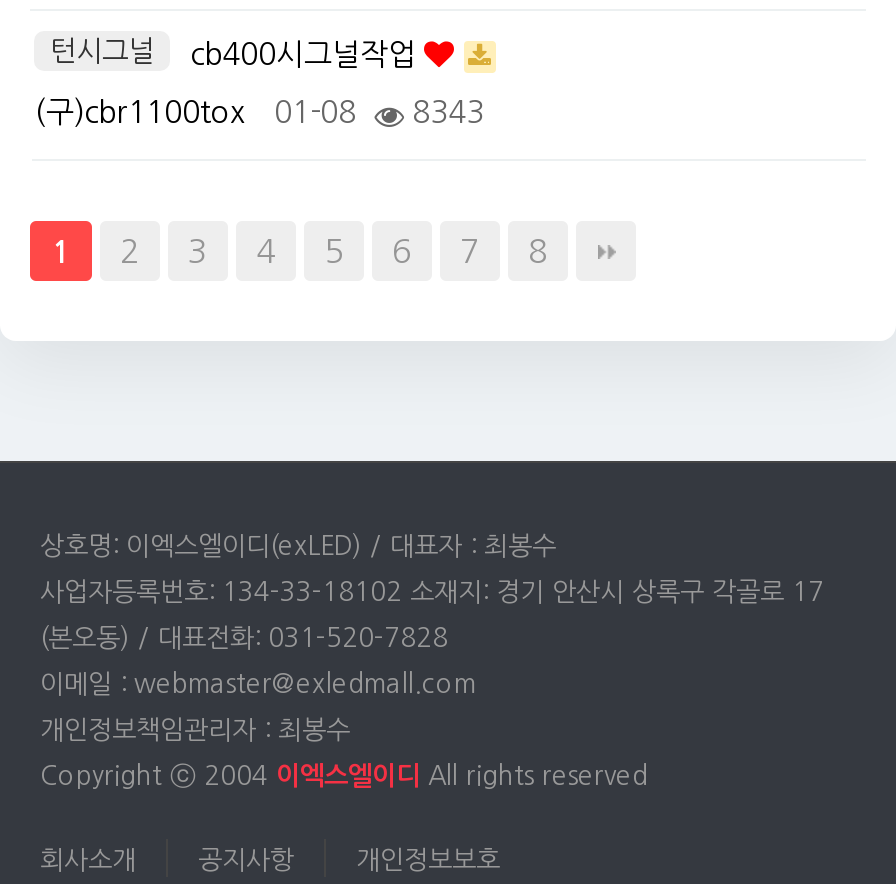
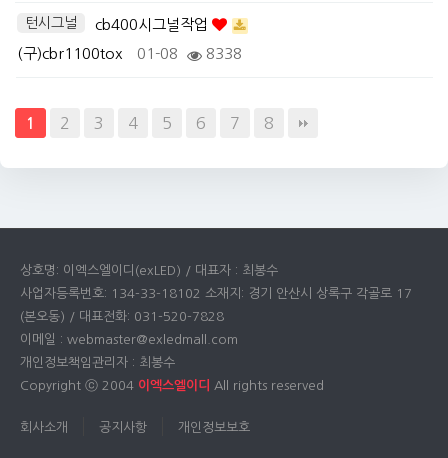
[34,98,484,128] (구)cbr1100tox 01-08 8343 -> [17,46,242,61] (구)cbr1100tox 01-08 8338

